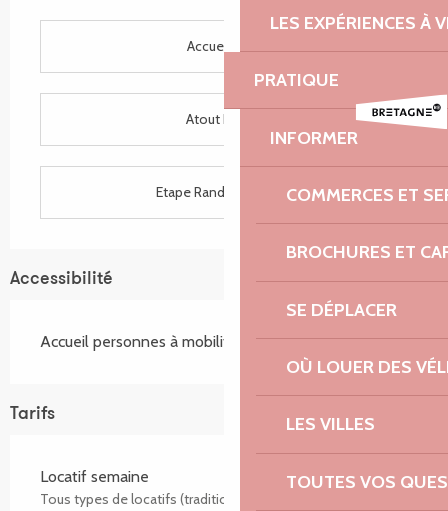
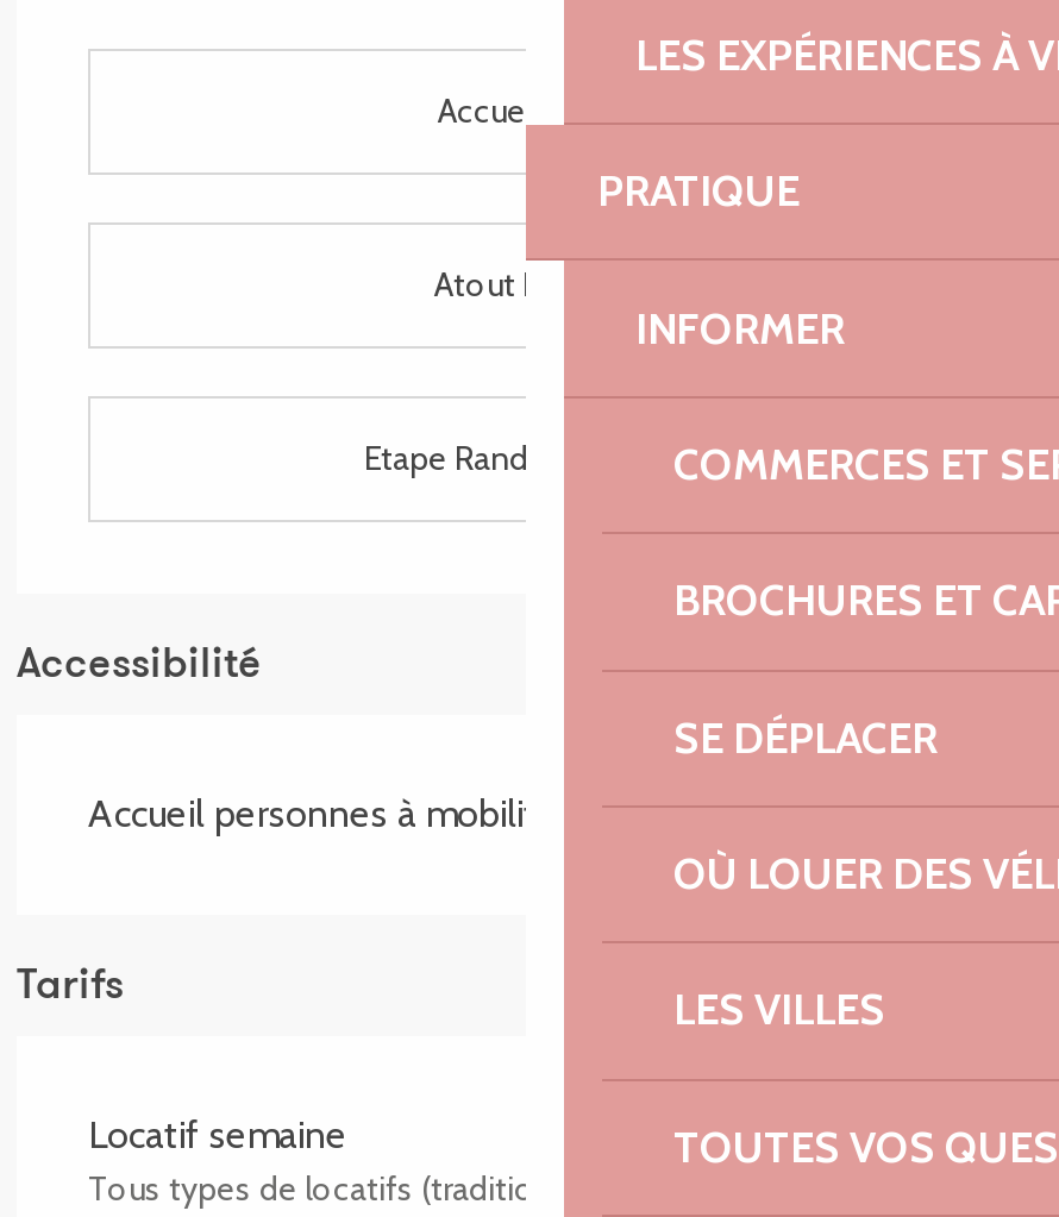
[355,94,445,130] [image] -> none

